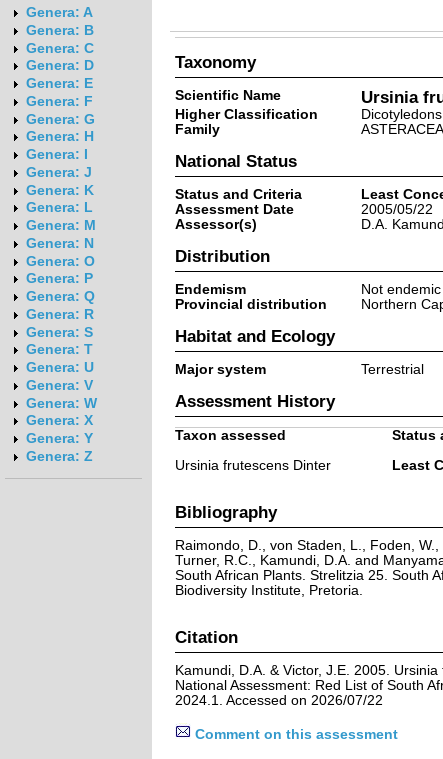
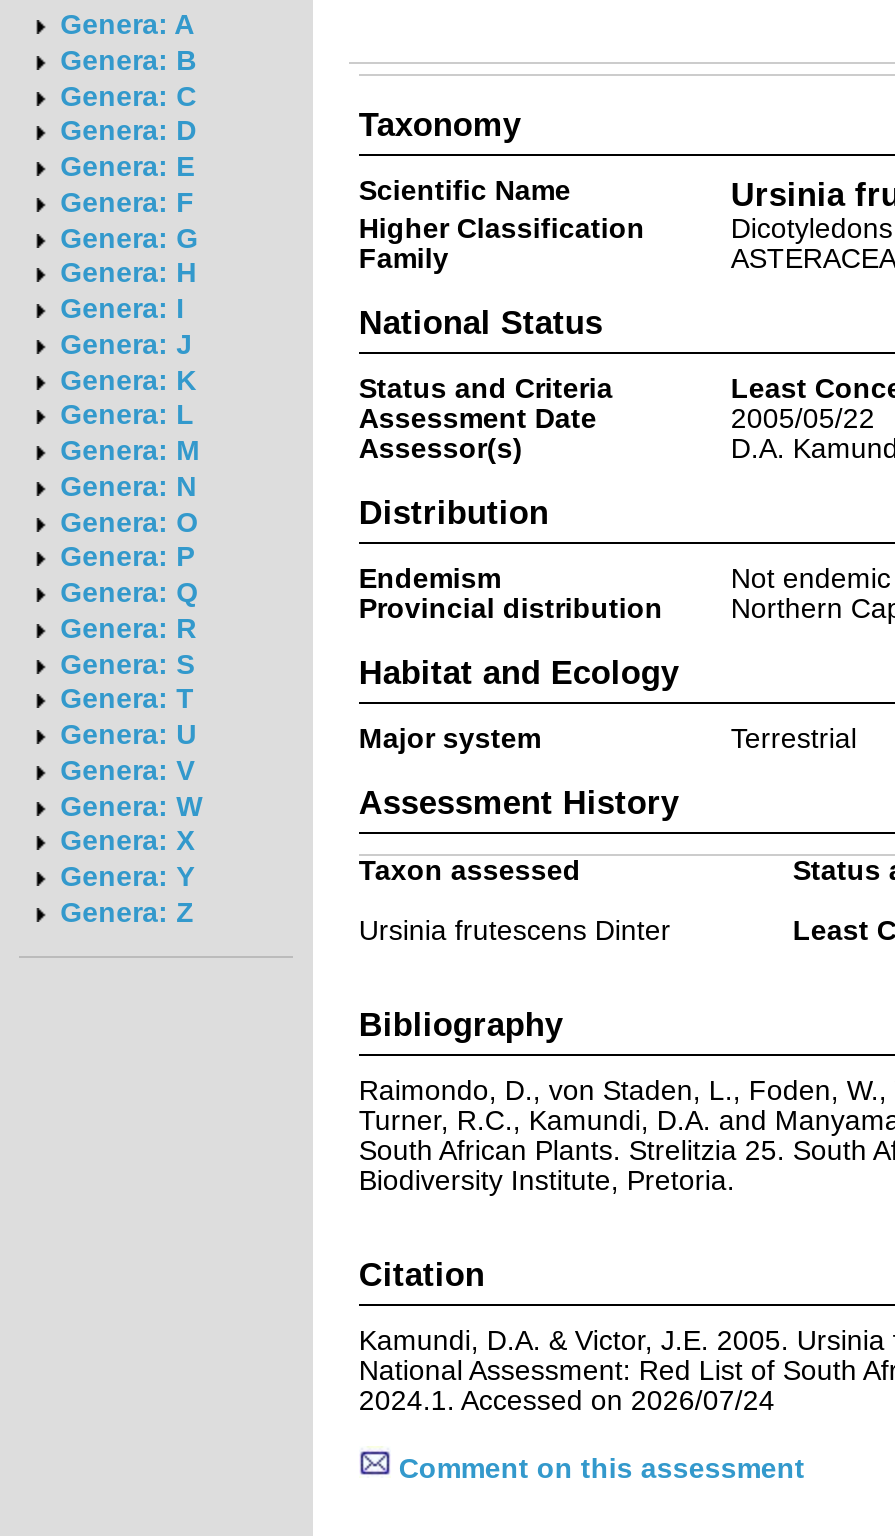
[175,693,383,708] 2024.1. Accessed on 2026/07/22 -> [359,1385,775,1415] 2024.1. Accessed on 2026/07/24

